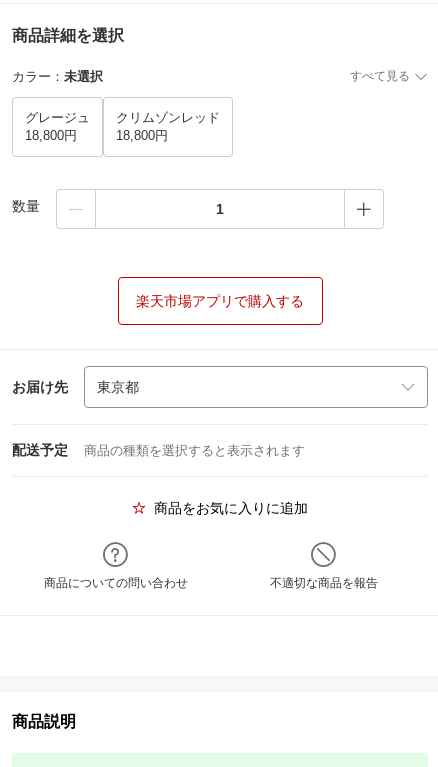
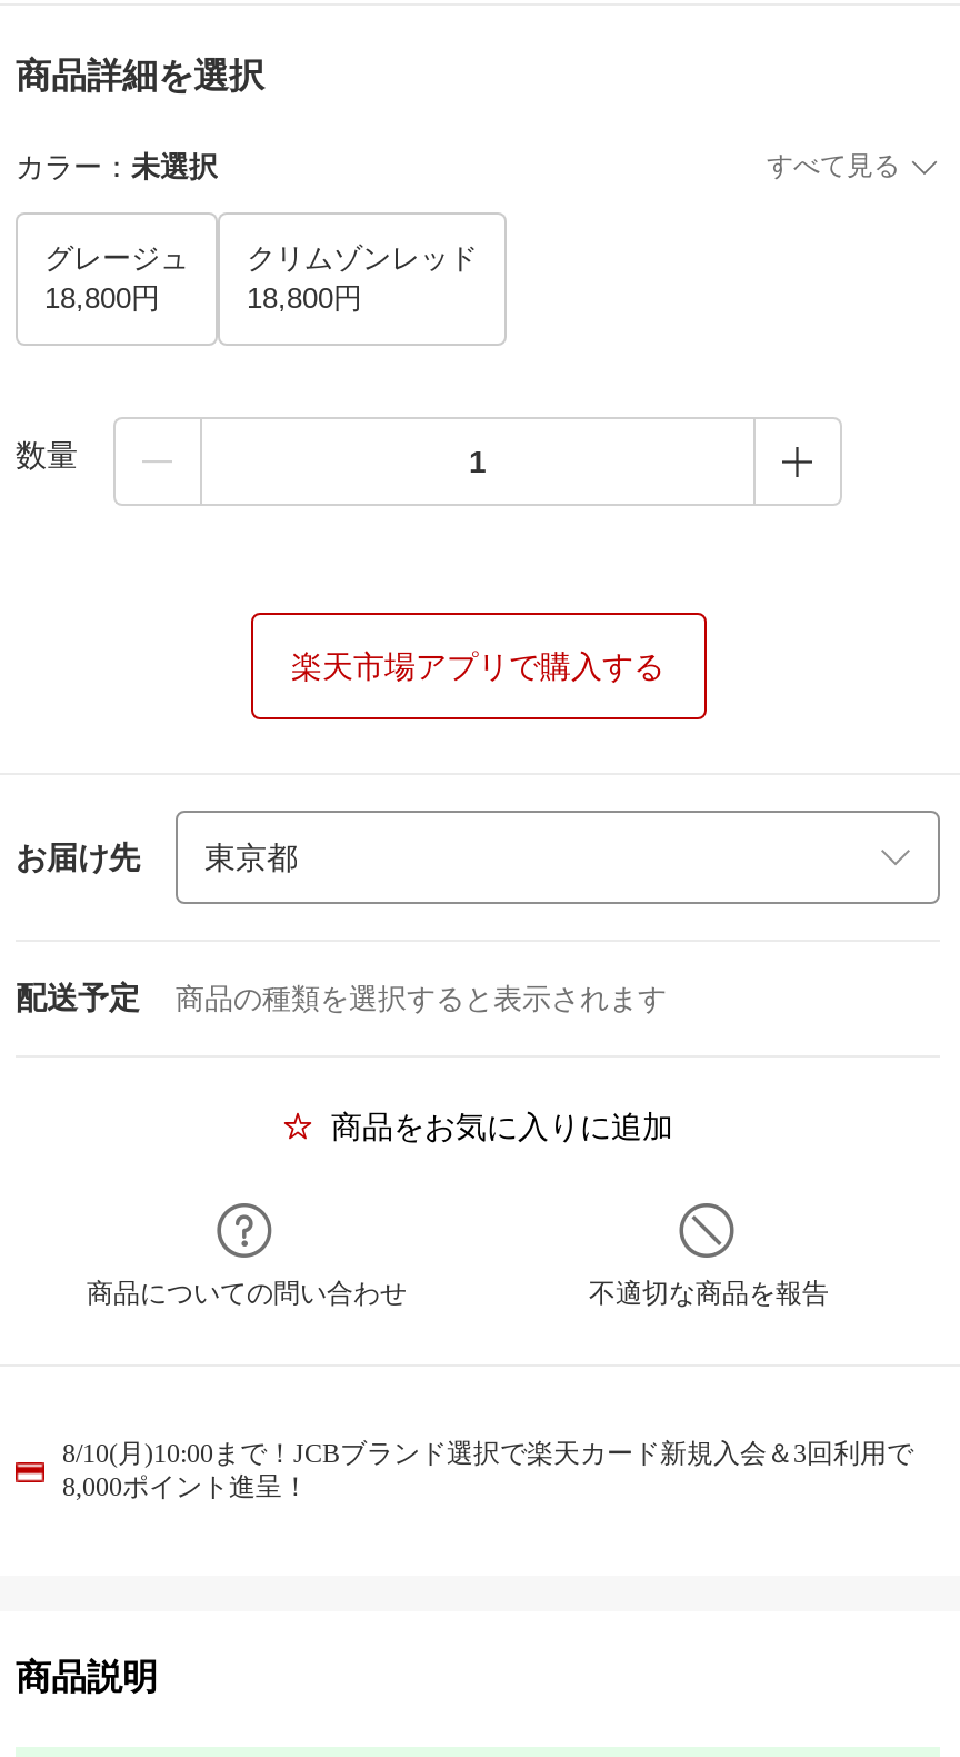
none -> [62,1438,913,1502] 8/10(月)10:00まで！JCBブランド選択で楽天カード新規入会＆3回利用で | 8,000ポイント進呈！

